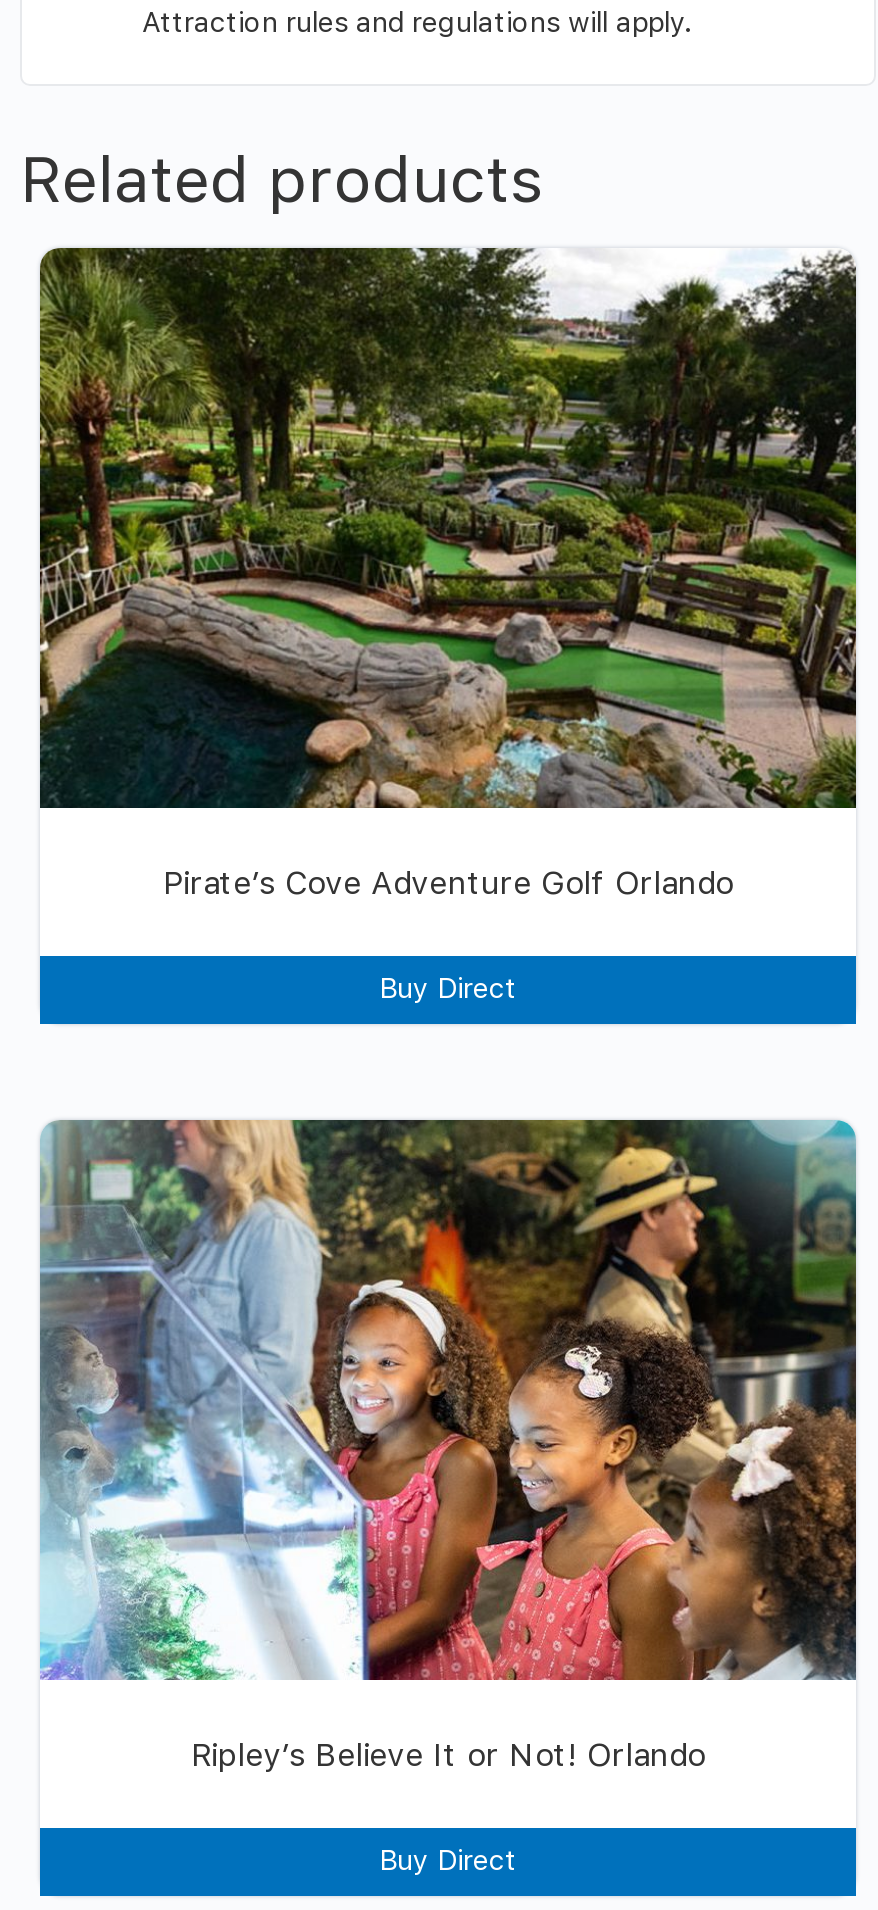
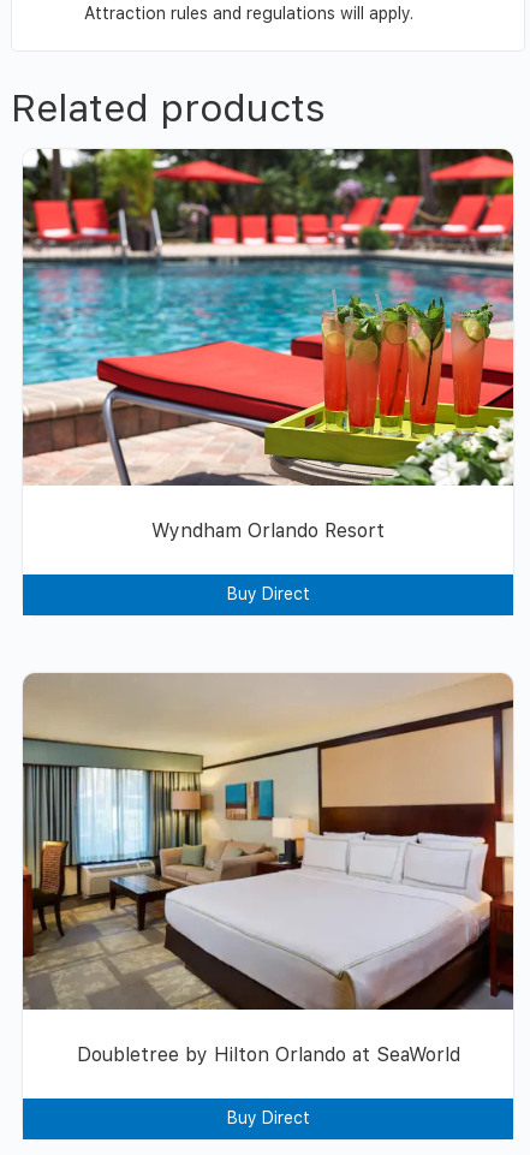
[38,246,858,902] [image] | Pirate’s Cove Adventure Golf Orlando -> [22,148,514,542] [image] | Wyndham Orlando Resort
[38,1118,858,1774] [image] | Ripley’s Believe It or Not! Orlando -> [22,673,514,1066] [image] | Doubletree by Hilton Orlando at SeaWorld

